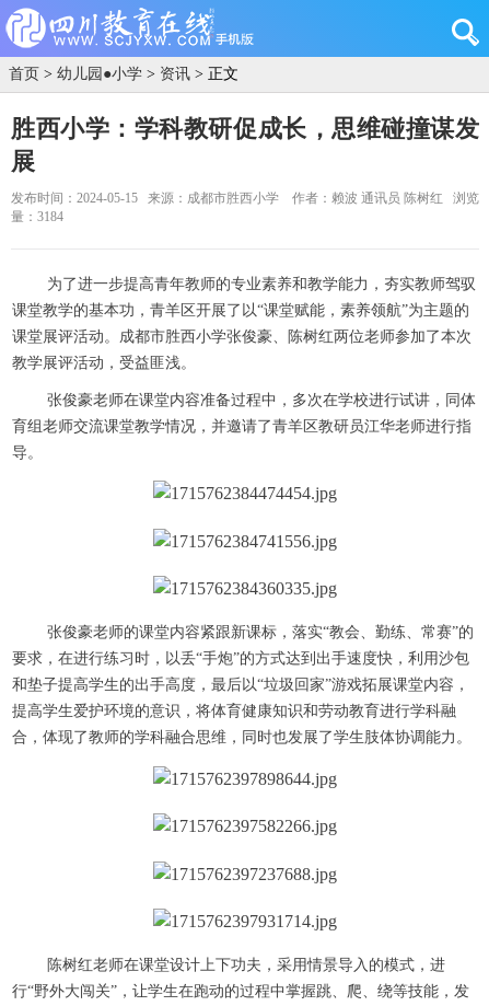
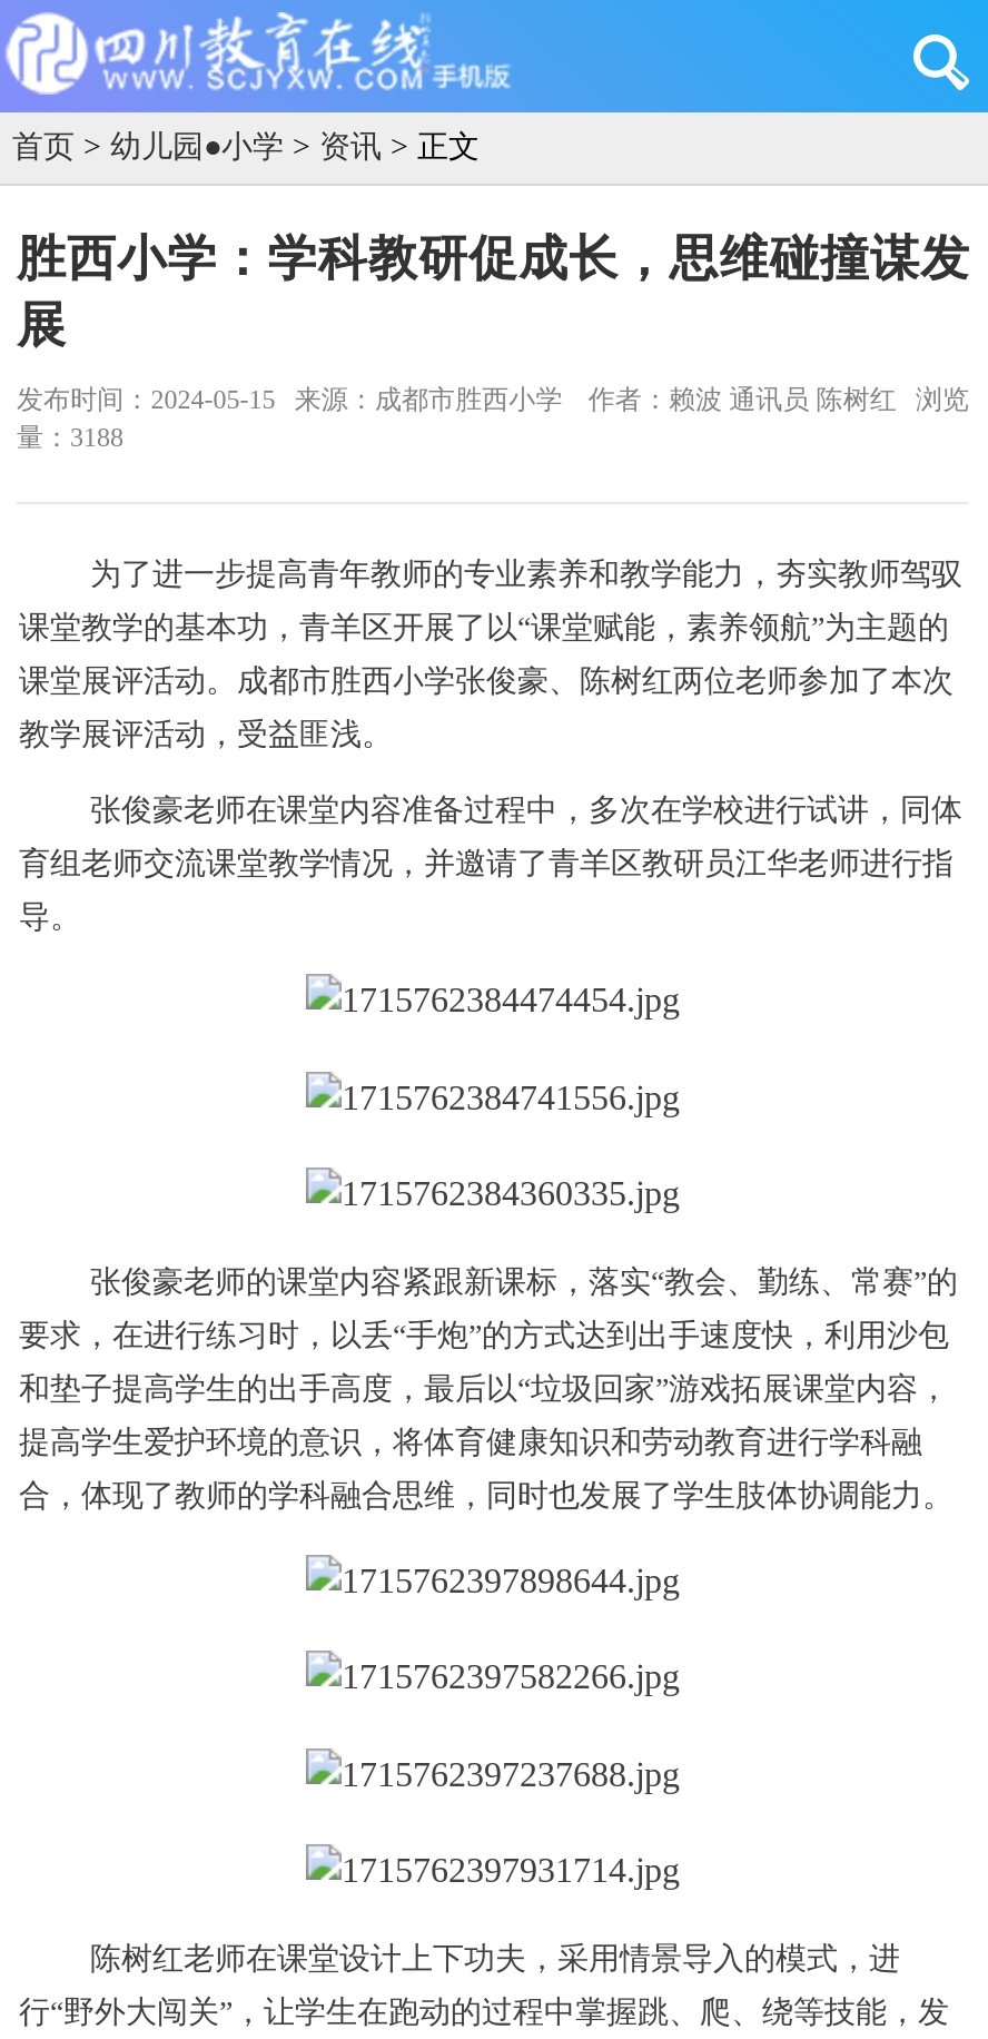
[11,209,63,224] 量：3184 -> [17,422,123,453] 量：3188

